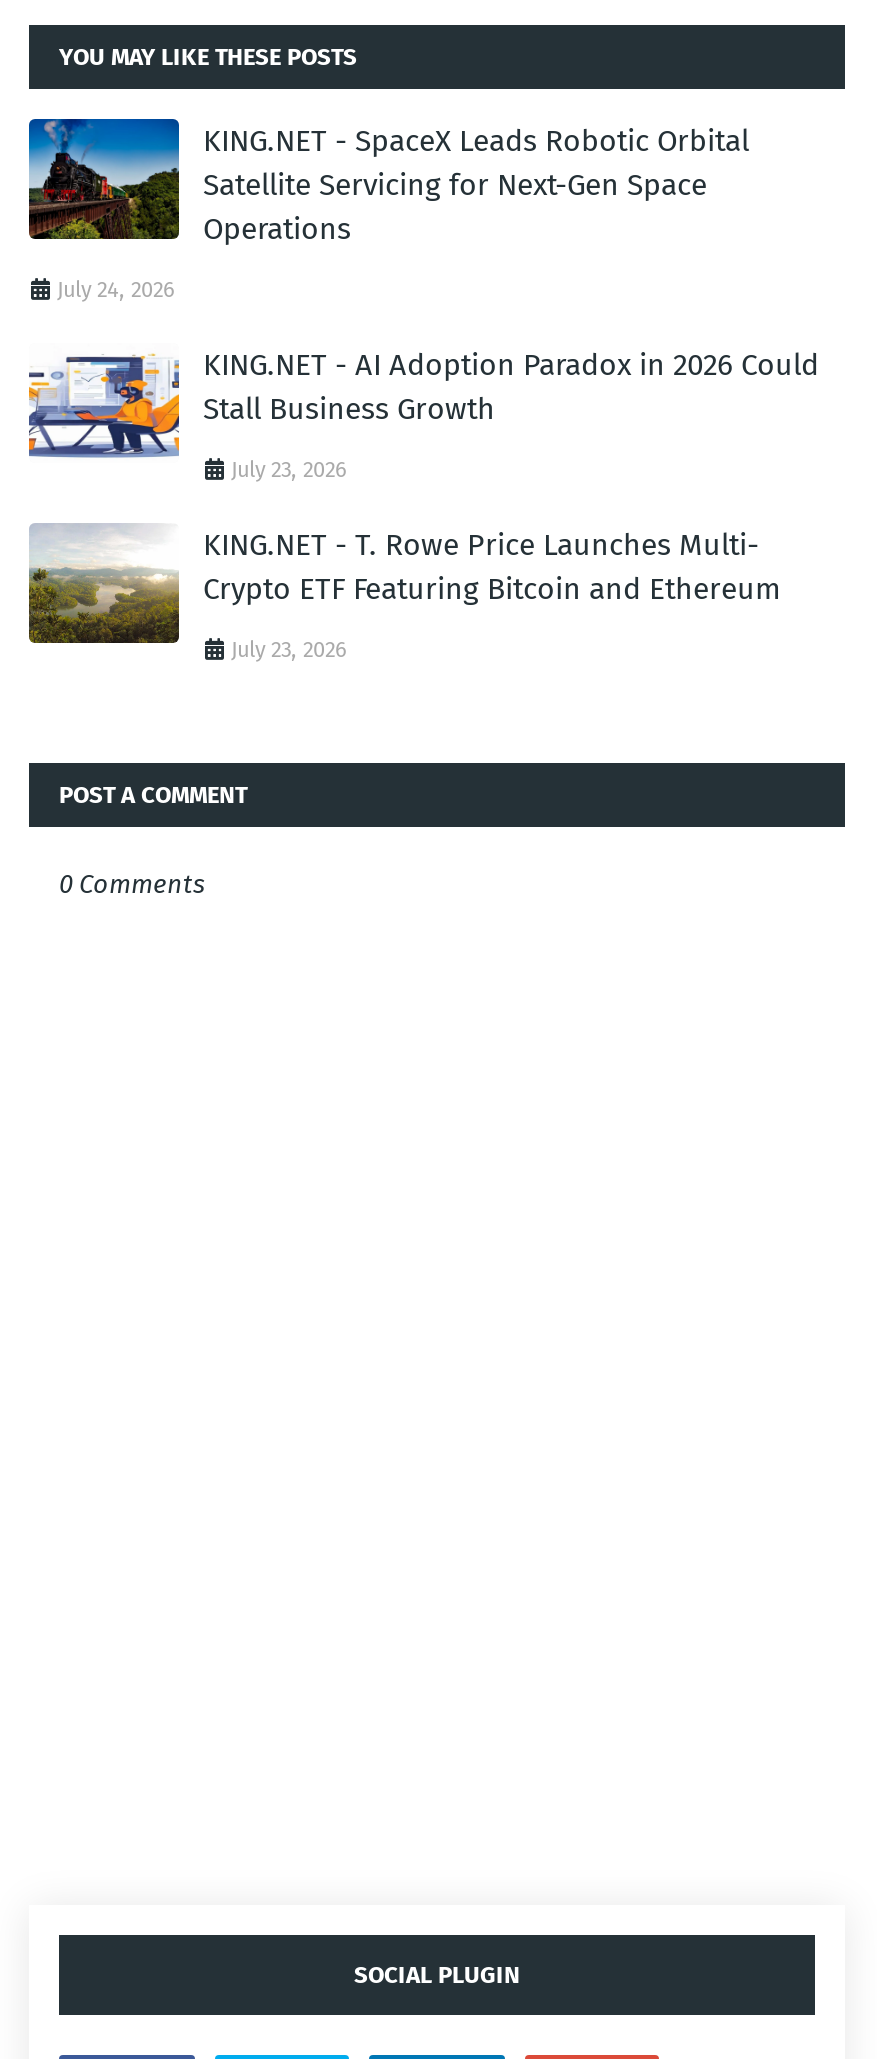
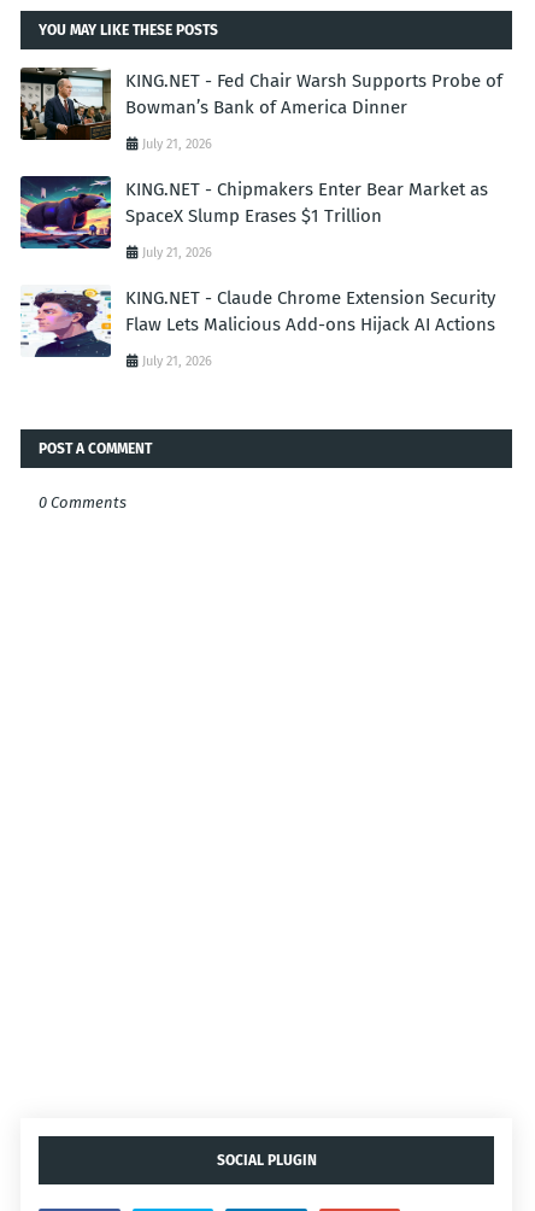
[27,117,749,248] [image] | KING.NET - SpaceX Leads Robotic Orbital | Satellite Servicing for Next-Gen Space | Operations -> [19,66,502,128] [image] | KING.NET - Fed Chair Warsh Supports Probe of | Bowman’s Bank of America Dinner
[57,278,175,304] July 24, 2026 -> [142,137,212,152] July 21, 2026
[27,343,819,459] [image] | KING.NET - AI Adoption Paradox in 2026 Could | Stall Business Growth -> [19,179,488,250] [image] | KING.NET - Chipmakers Enter Bear Market as | SpaceX Slump Erases $1 Trillion
[231,458,347,484] July 23, 2026 -> [142,245,212,261] July 21, 2026
[27,523,781,645] [image] | KING.NET - T. Rowe Price Launches Multi- | Crypto ETF Featuring Bitcoin and Ethereum -> [20,287,495,358] [image] | KING.NET - Claude Chrome Extension Security | Flaw Lets Malicious Add-ons Hijack AI Actions
[231,638,347,664] July 23, 2026 -> [142,354,212,369] July 21, 2026

